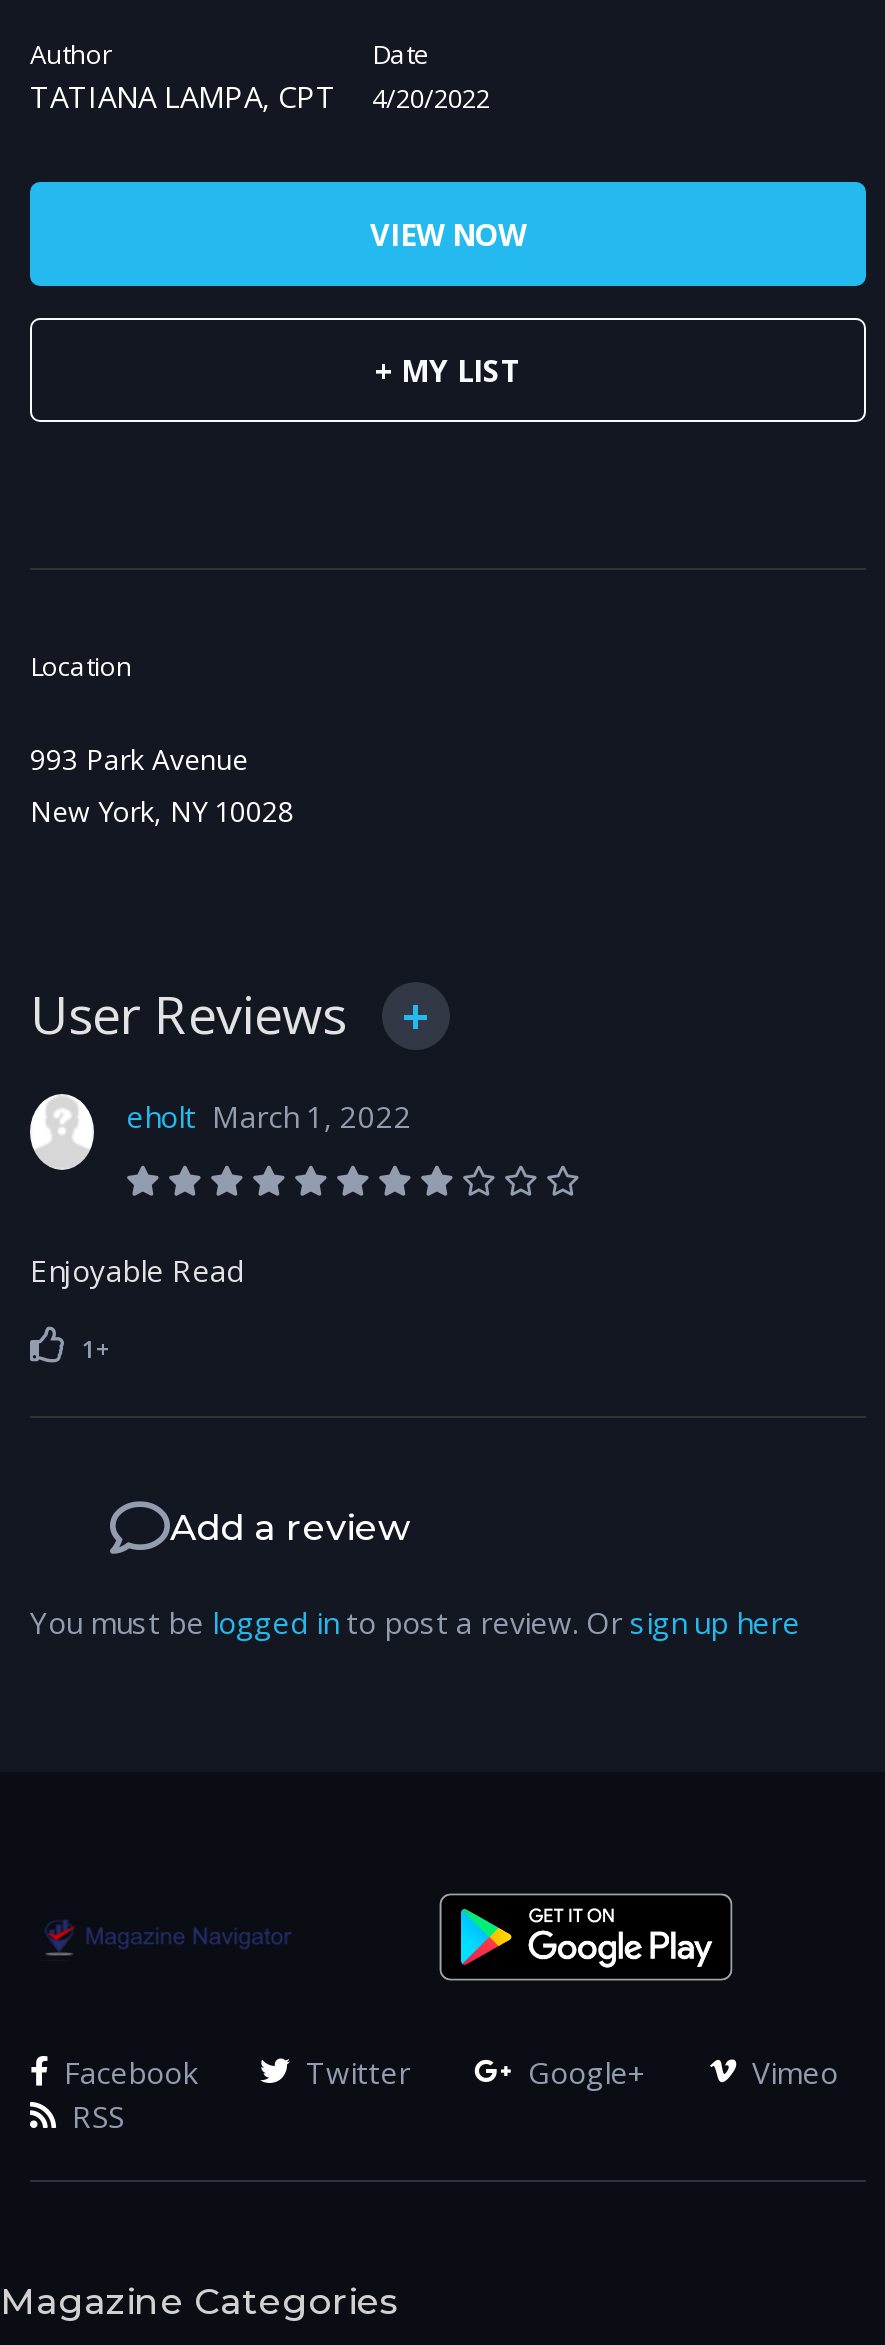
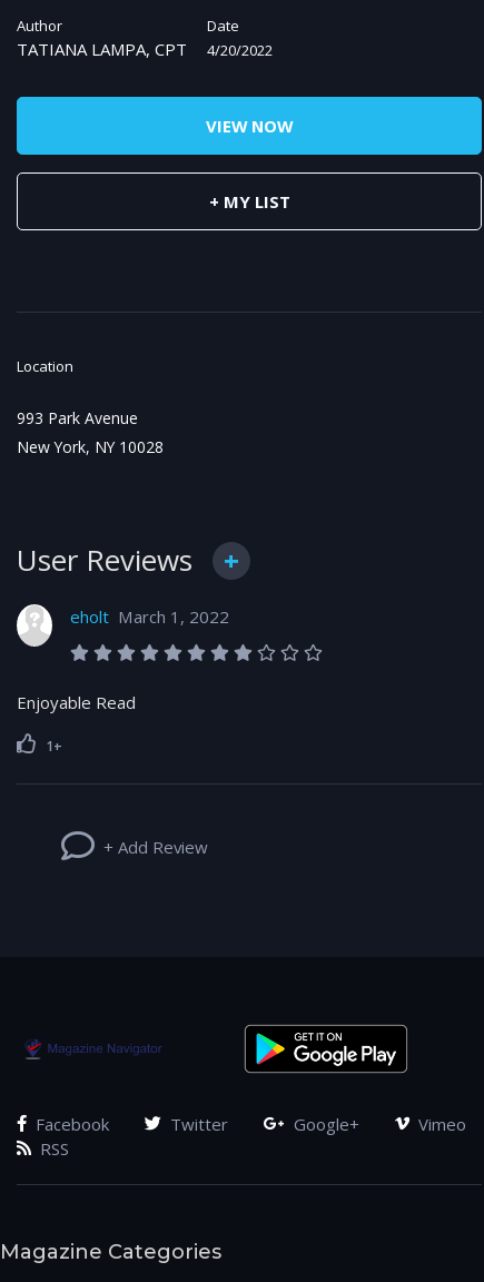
[30,1506,800,1642] Add a review | You must be logged in to post a review. Or sign up here -> [103,835,208,857] + Add Review

